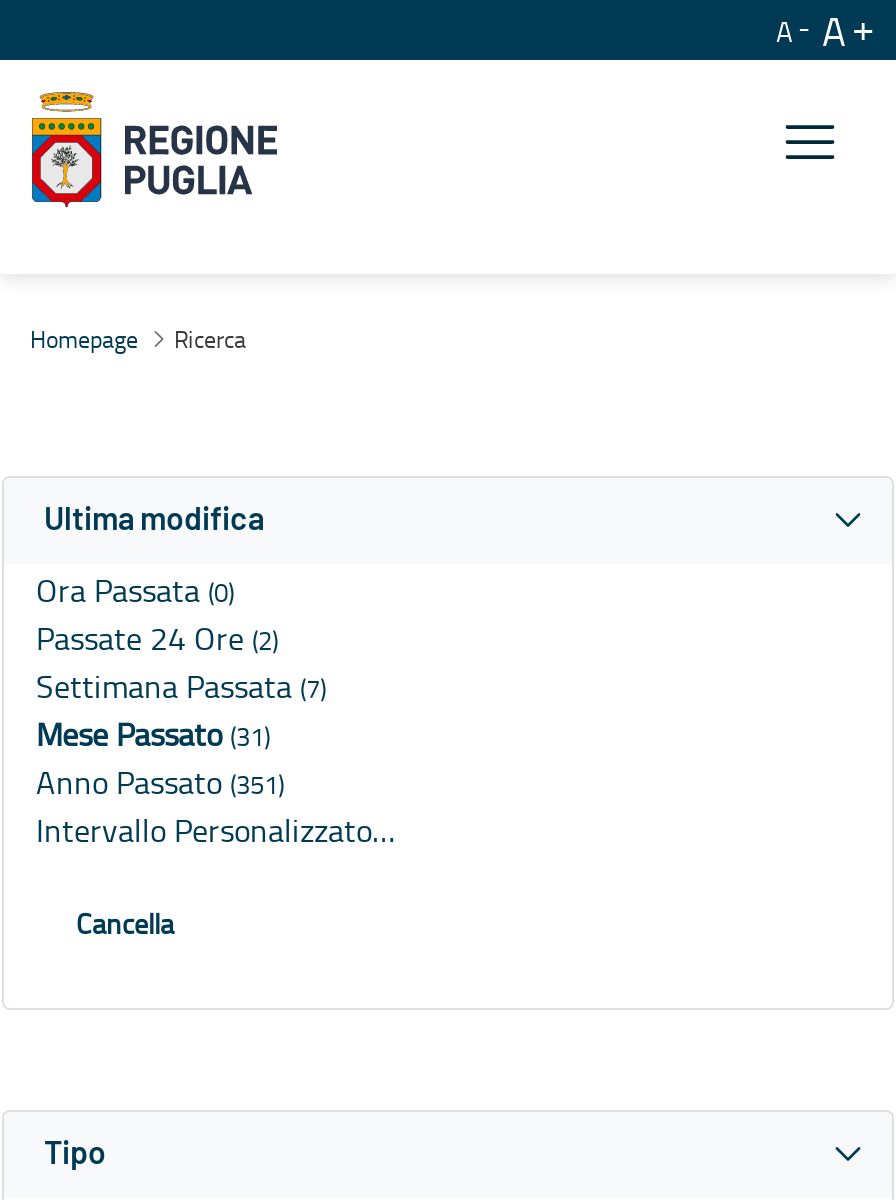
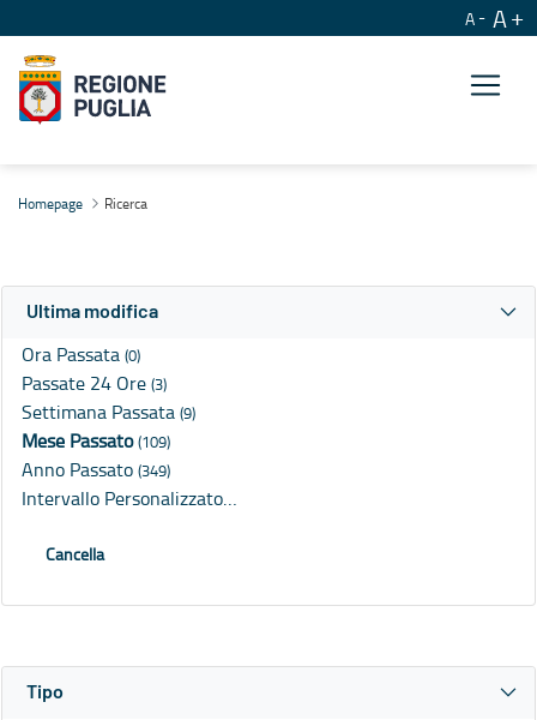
[36,617,278,661] Passate 24 Ore (2) -> [22,370,167,396] Passate 24 Ore (3)
[36,665,326,709] Settimana Passata (7) -> [22,399,195,425] Settimana Passata (9)
[36,713,270,757] Mese Passato (31) -> [22,428,170,454] Mese Passato (109)
[36,761,284,805] Anno Passato (351) -> [22,456,170,483] Anno Passato (349)

